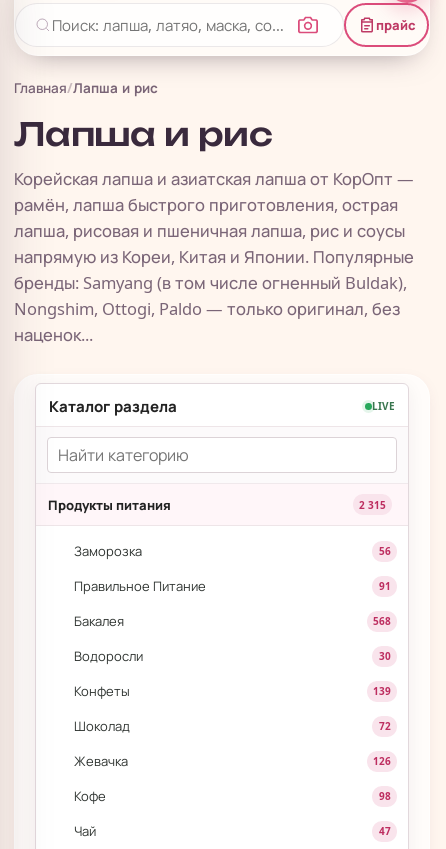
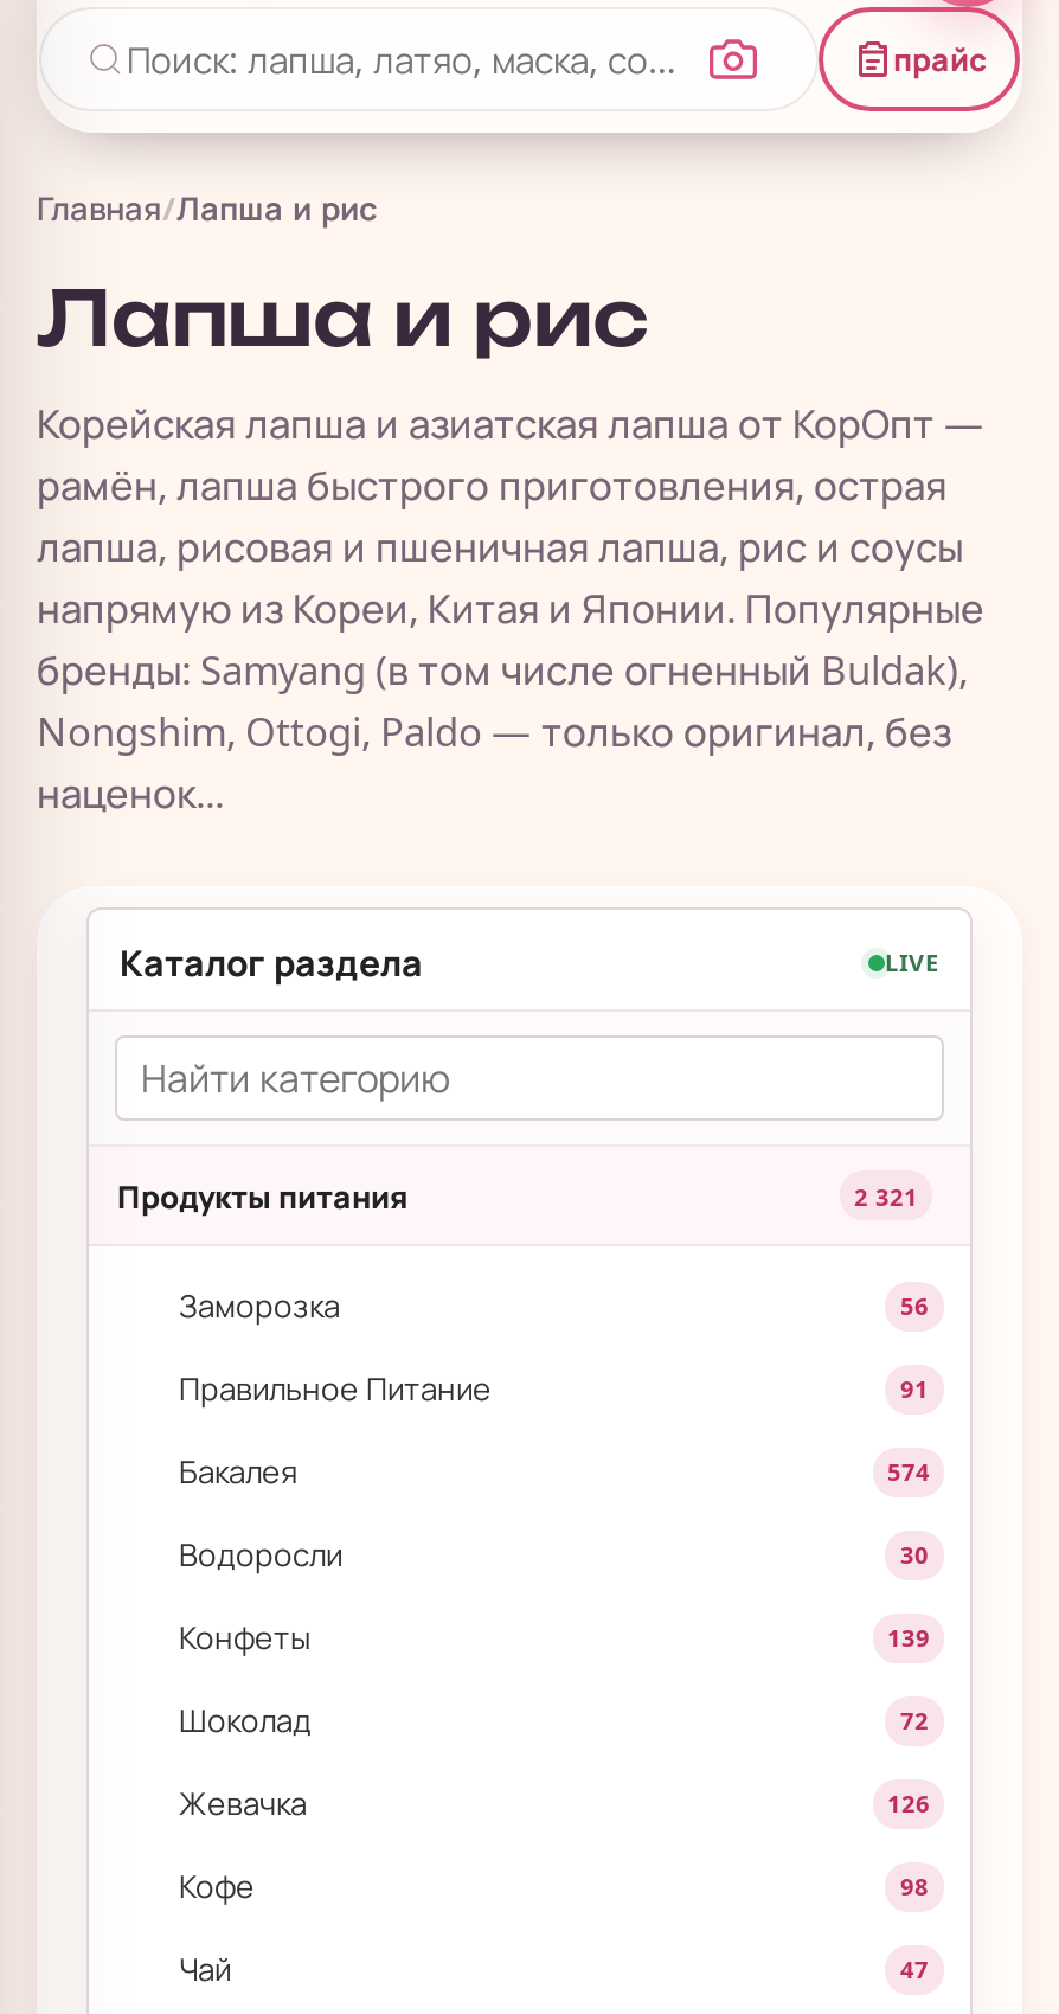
[359,497,386,511] 2 315 -> [854,1179,918,1212] 2 321
[373,614,391,628] 568 -> [887,1455,930,1488] 574

